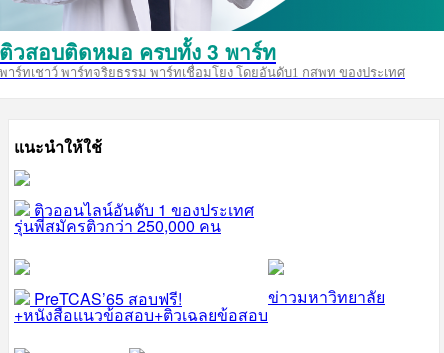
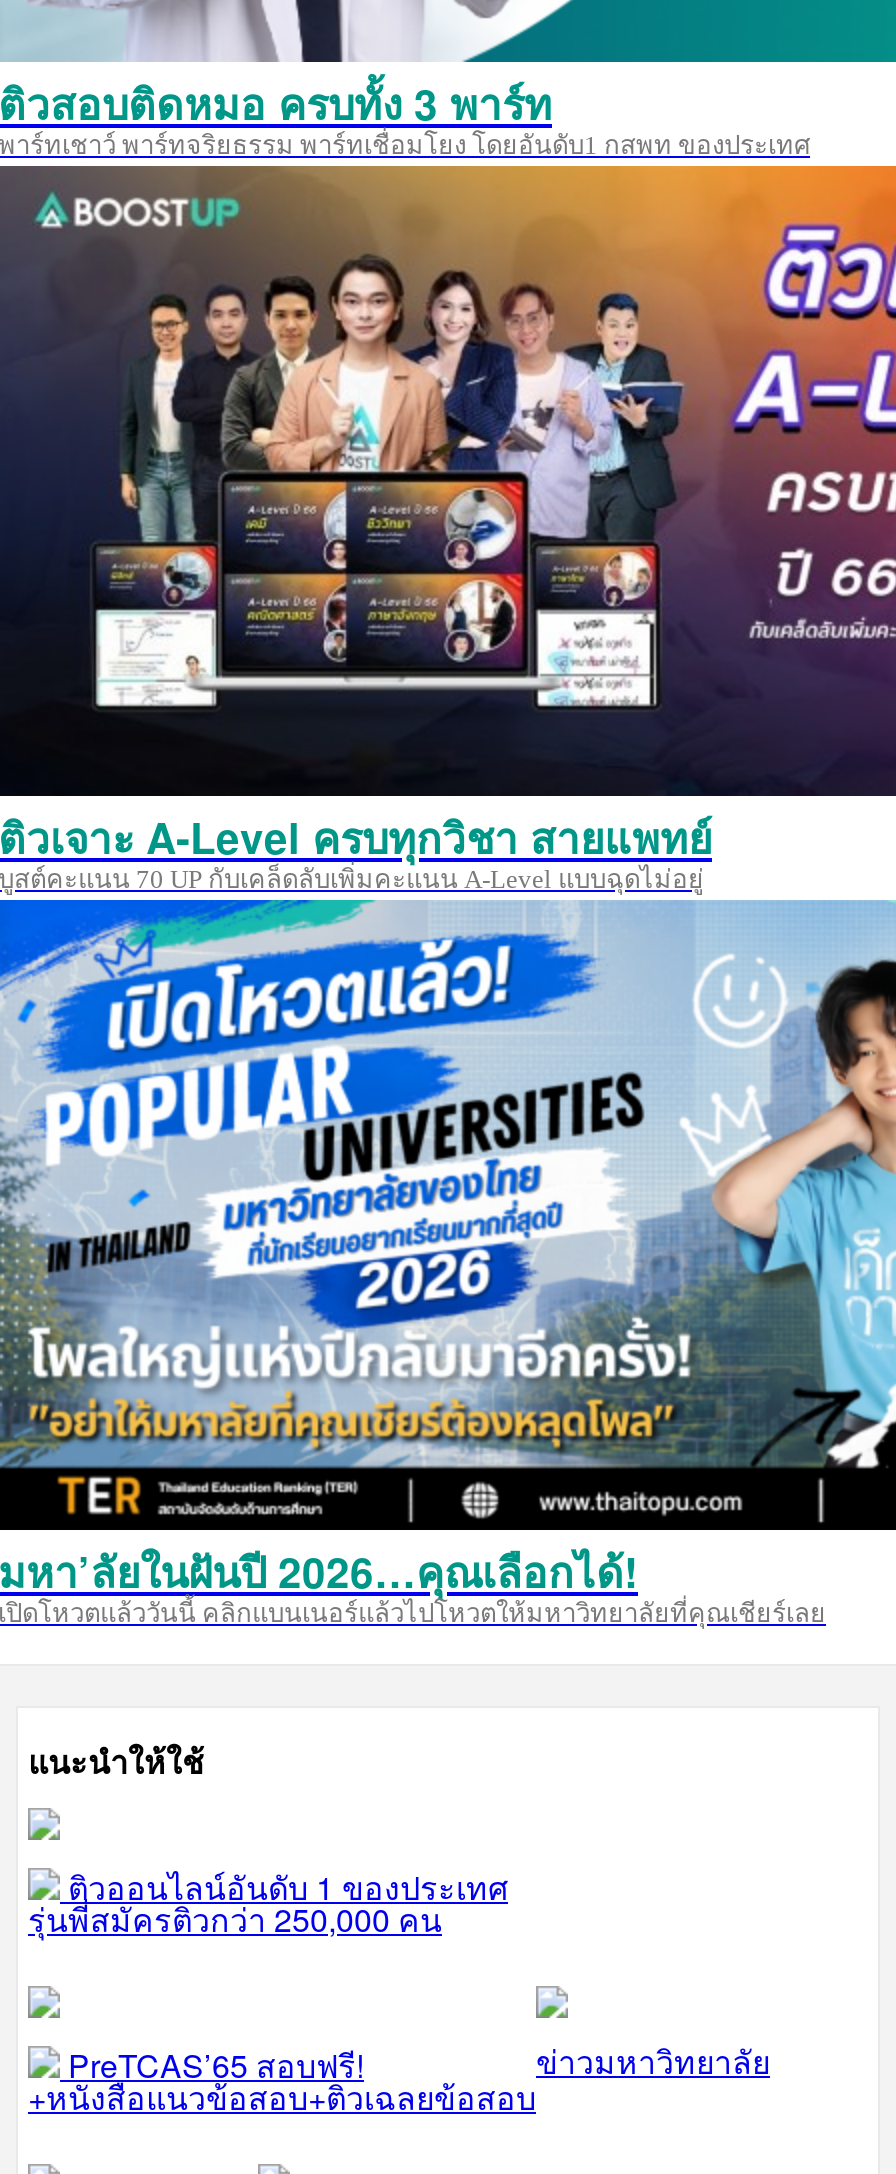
none -> [0,164,890,893] [image] | ติวเจาะ A-Level ครบทุกวิชา สายแพทย์ | บูสต์คะแนน 70 UP กับเคล็ดลับเพิ่มคะแนน A-Level แบบฉุดไม่อยู่
none -> [0,898,890,1627] [image] | มหา’ลัยในฝันปี 2026…คุณเลือกได้! | เปิดโหวตแล้ววันนี้ คลิกแบนเนอร์แล้วไปโหวตให้มหาวิทยาลัยที่คุณเชียร์เลย

